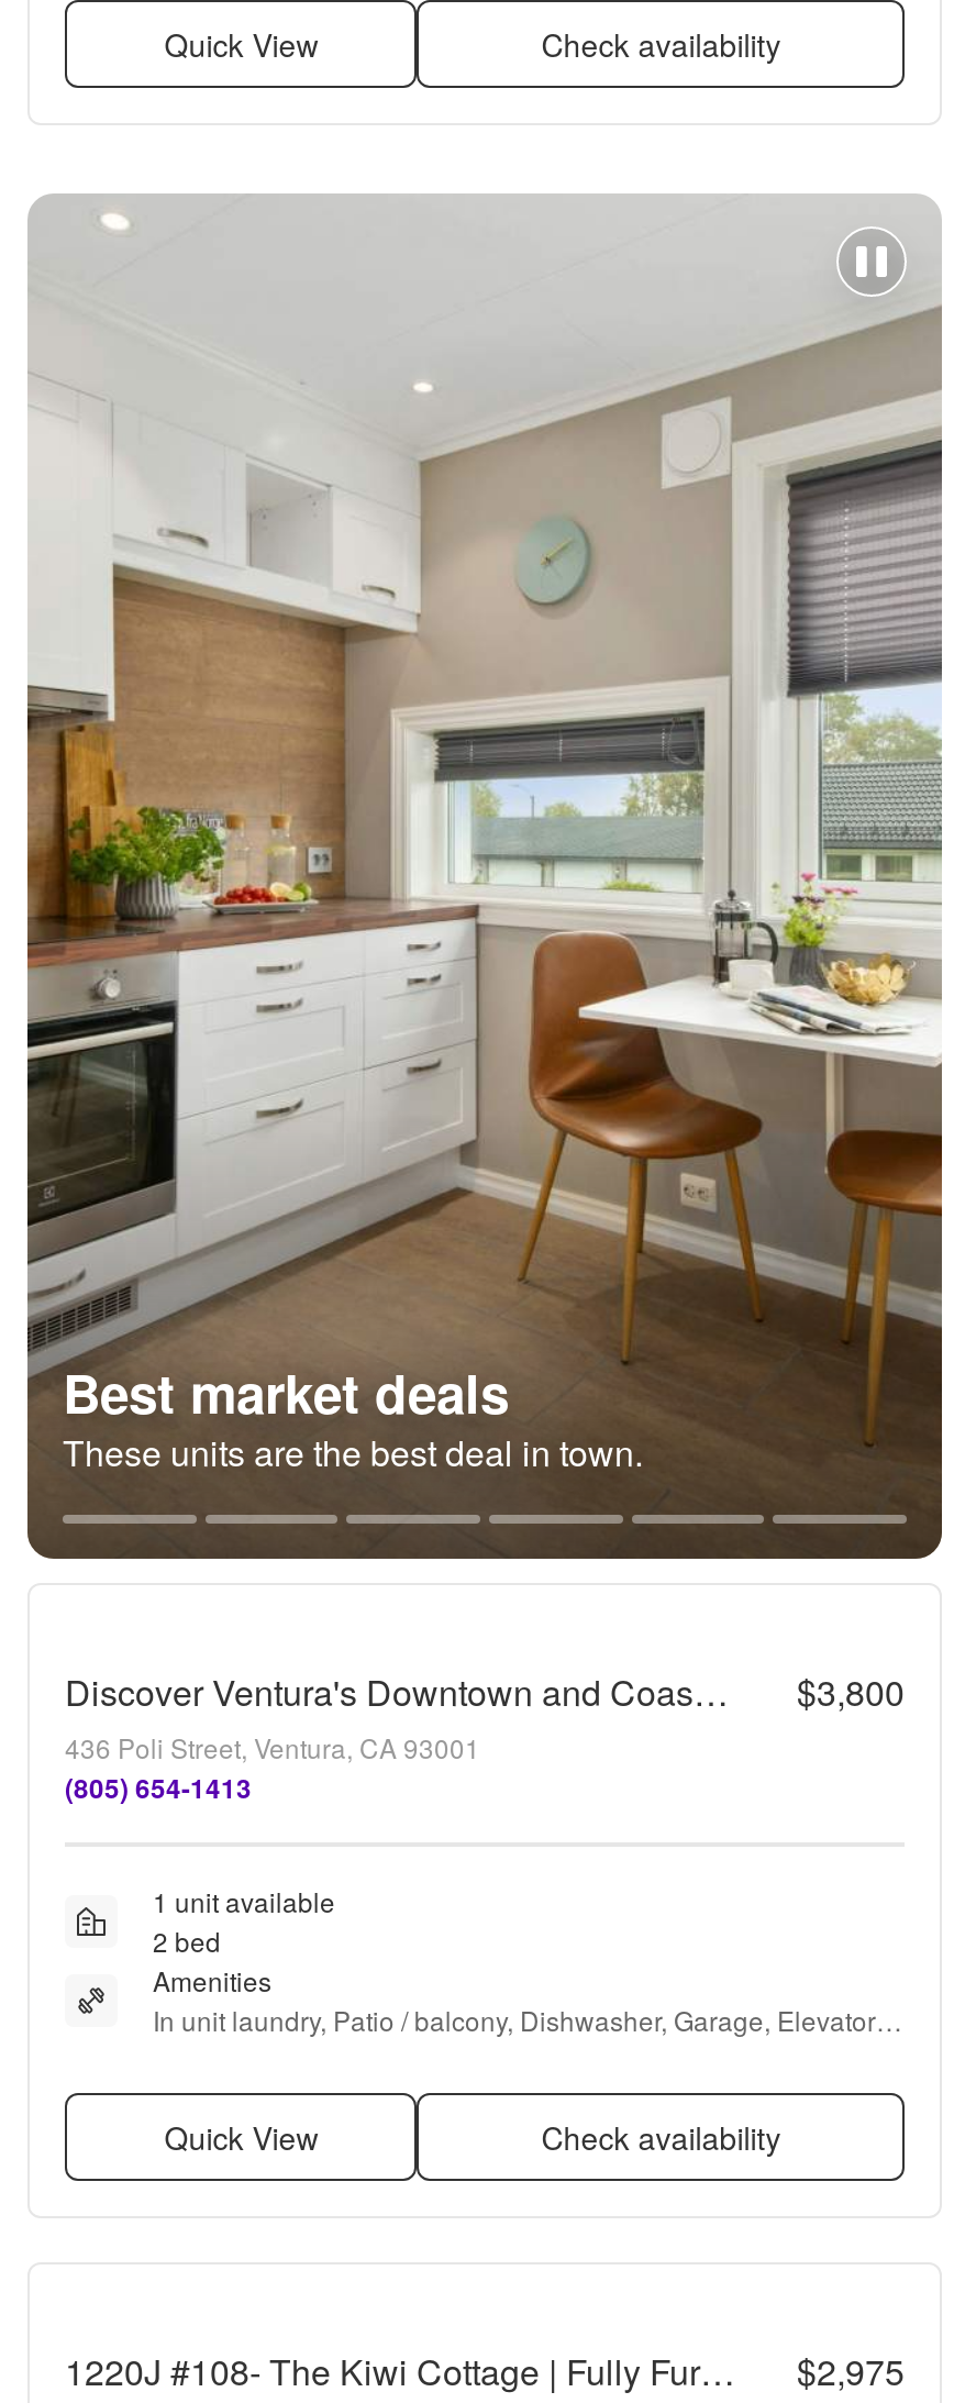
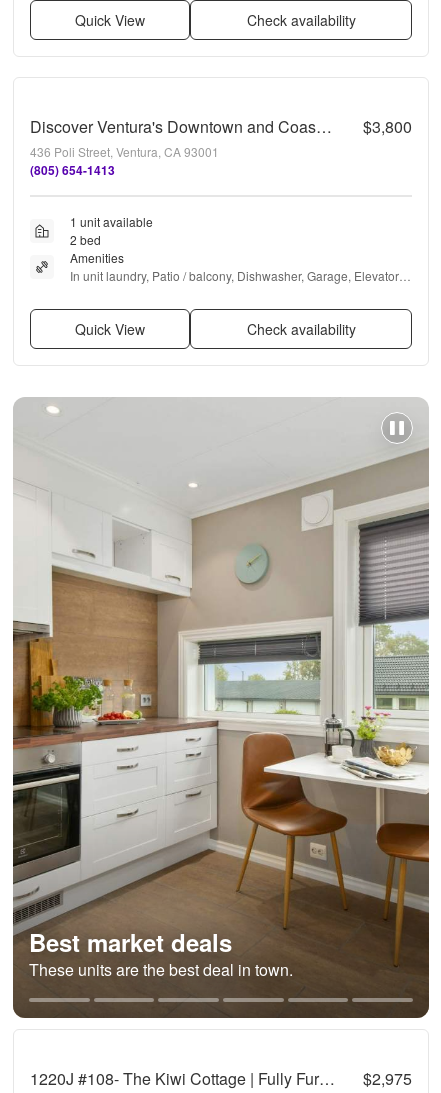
moved [25,193,944,1561] -> [12,397,430,1019]: [image] | Best market deals | These units are the best deal in town.
moved [65,1666,905,2159] -> [30,115,412,339]: $3,800 | 436 Poli Street, Ventura, CA 93001 | (805) 654-1413 | ... | Quick View | Check availability

